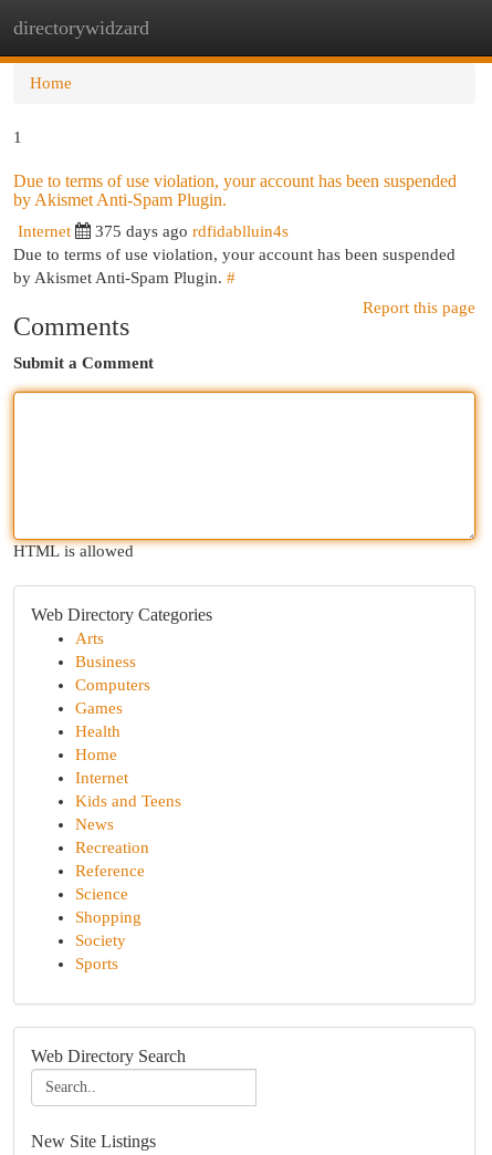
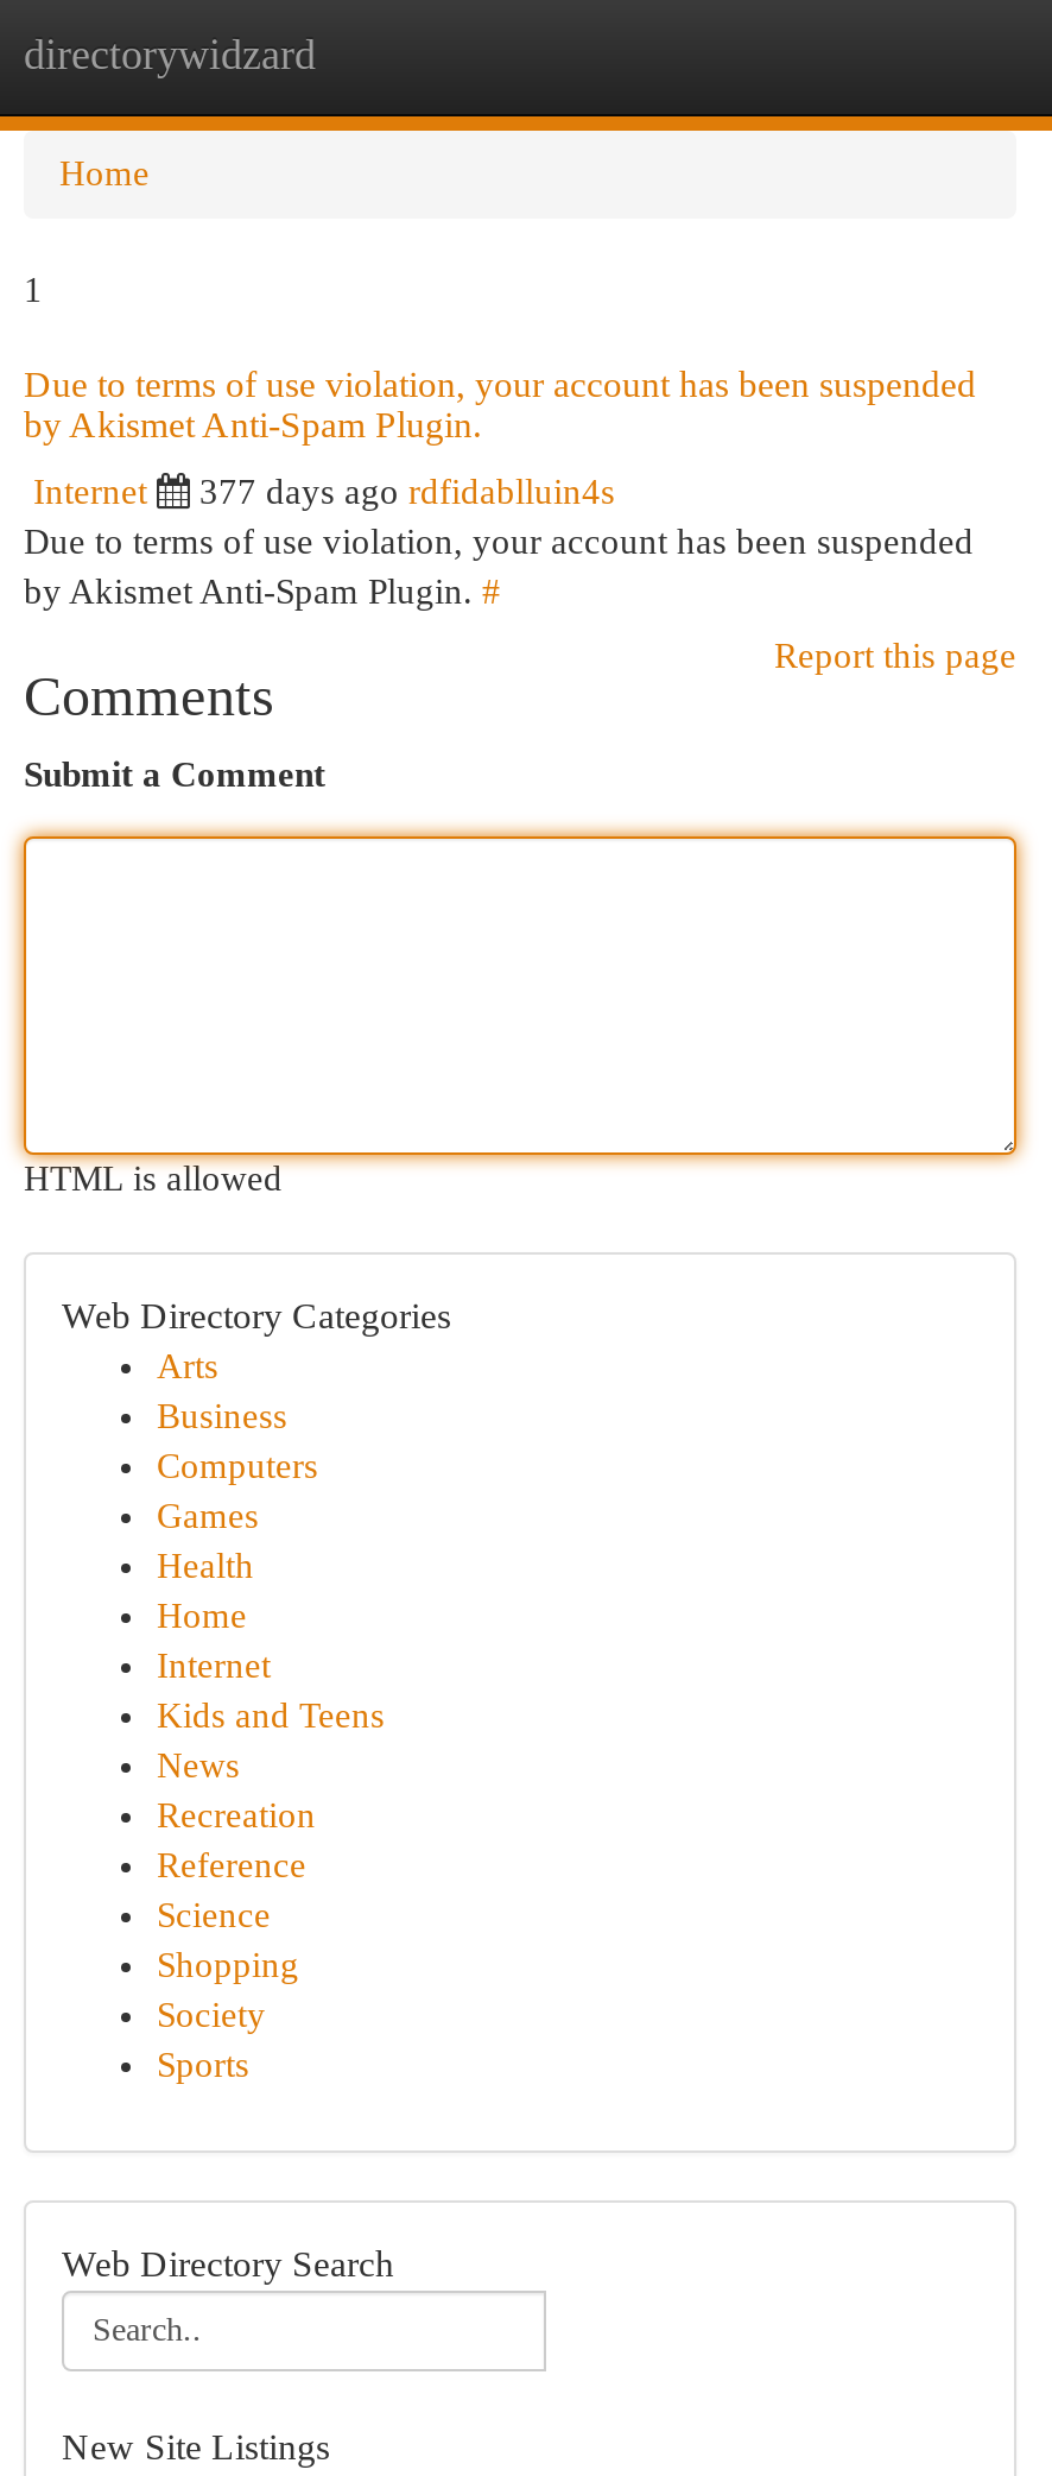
[95,222,289,240] 375 days ago rdfidablluin4s -> [199,473,615,511] 377 days ago rdfidablluin4s

